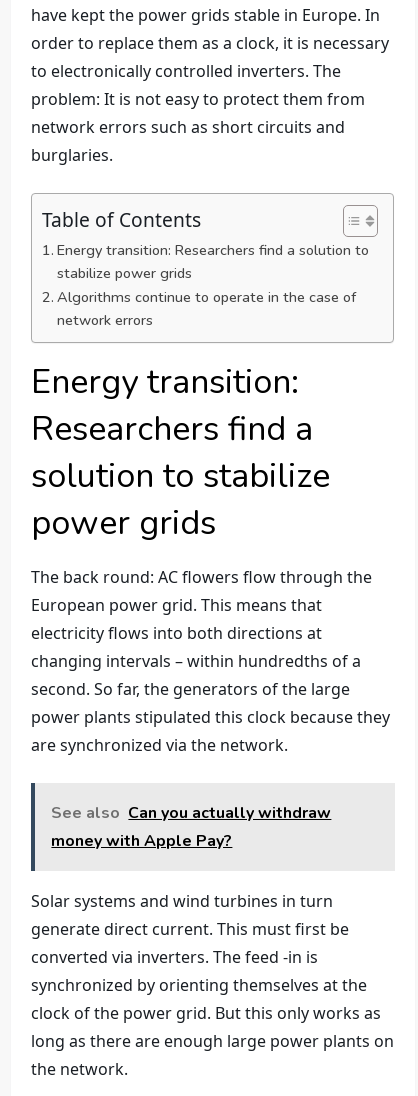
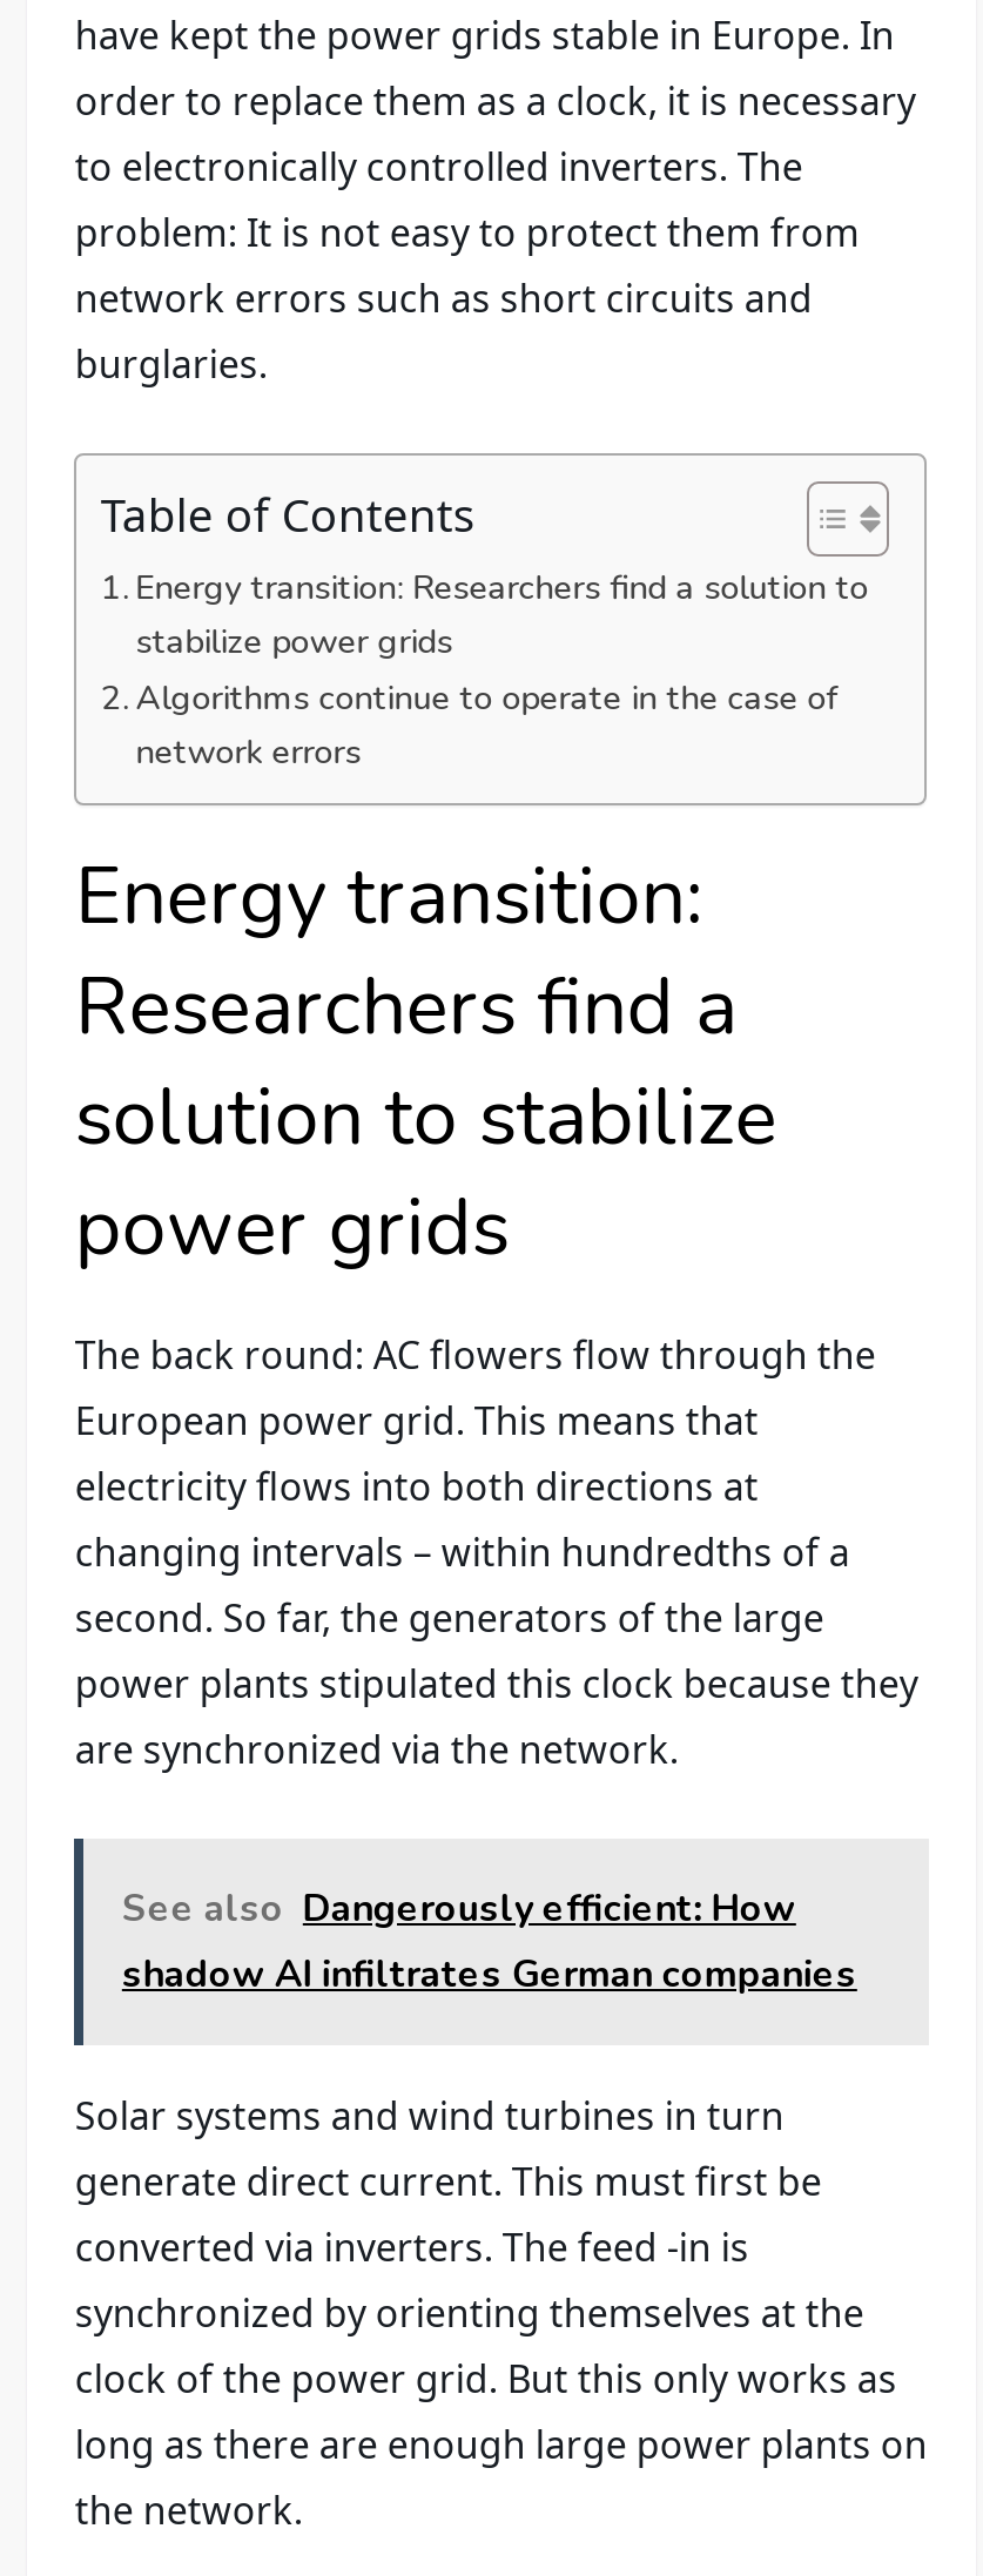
[51,802,331,852] See also Can you actually withdraw | money with Apple Pay? -> [122,1884,857,2001] See also Dangerously efficient: How | shadow AI infiltrates German companies

